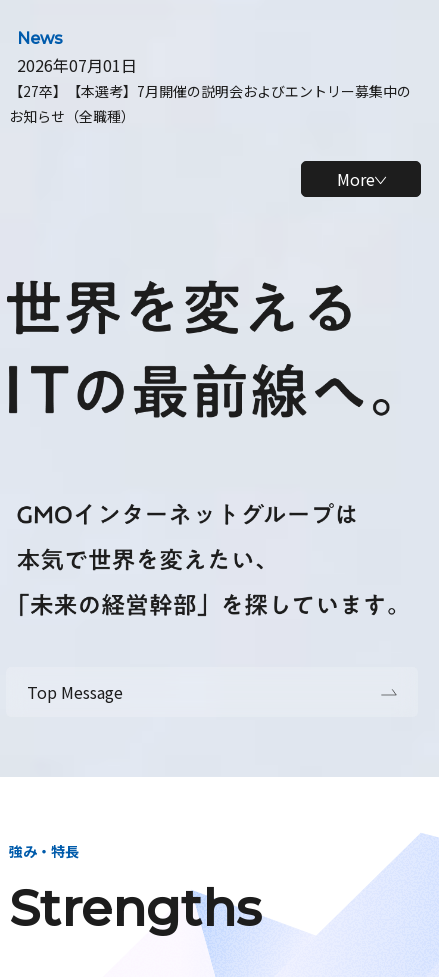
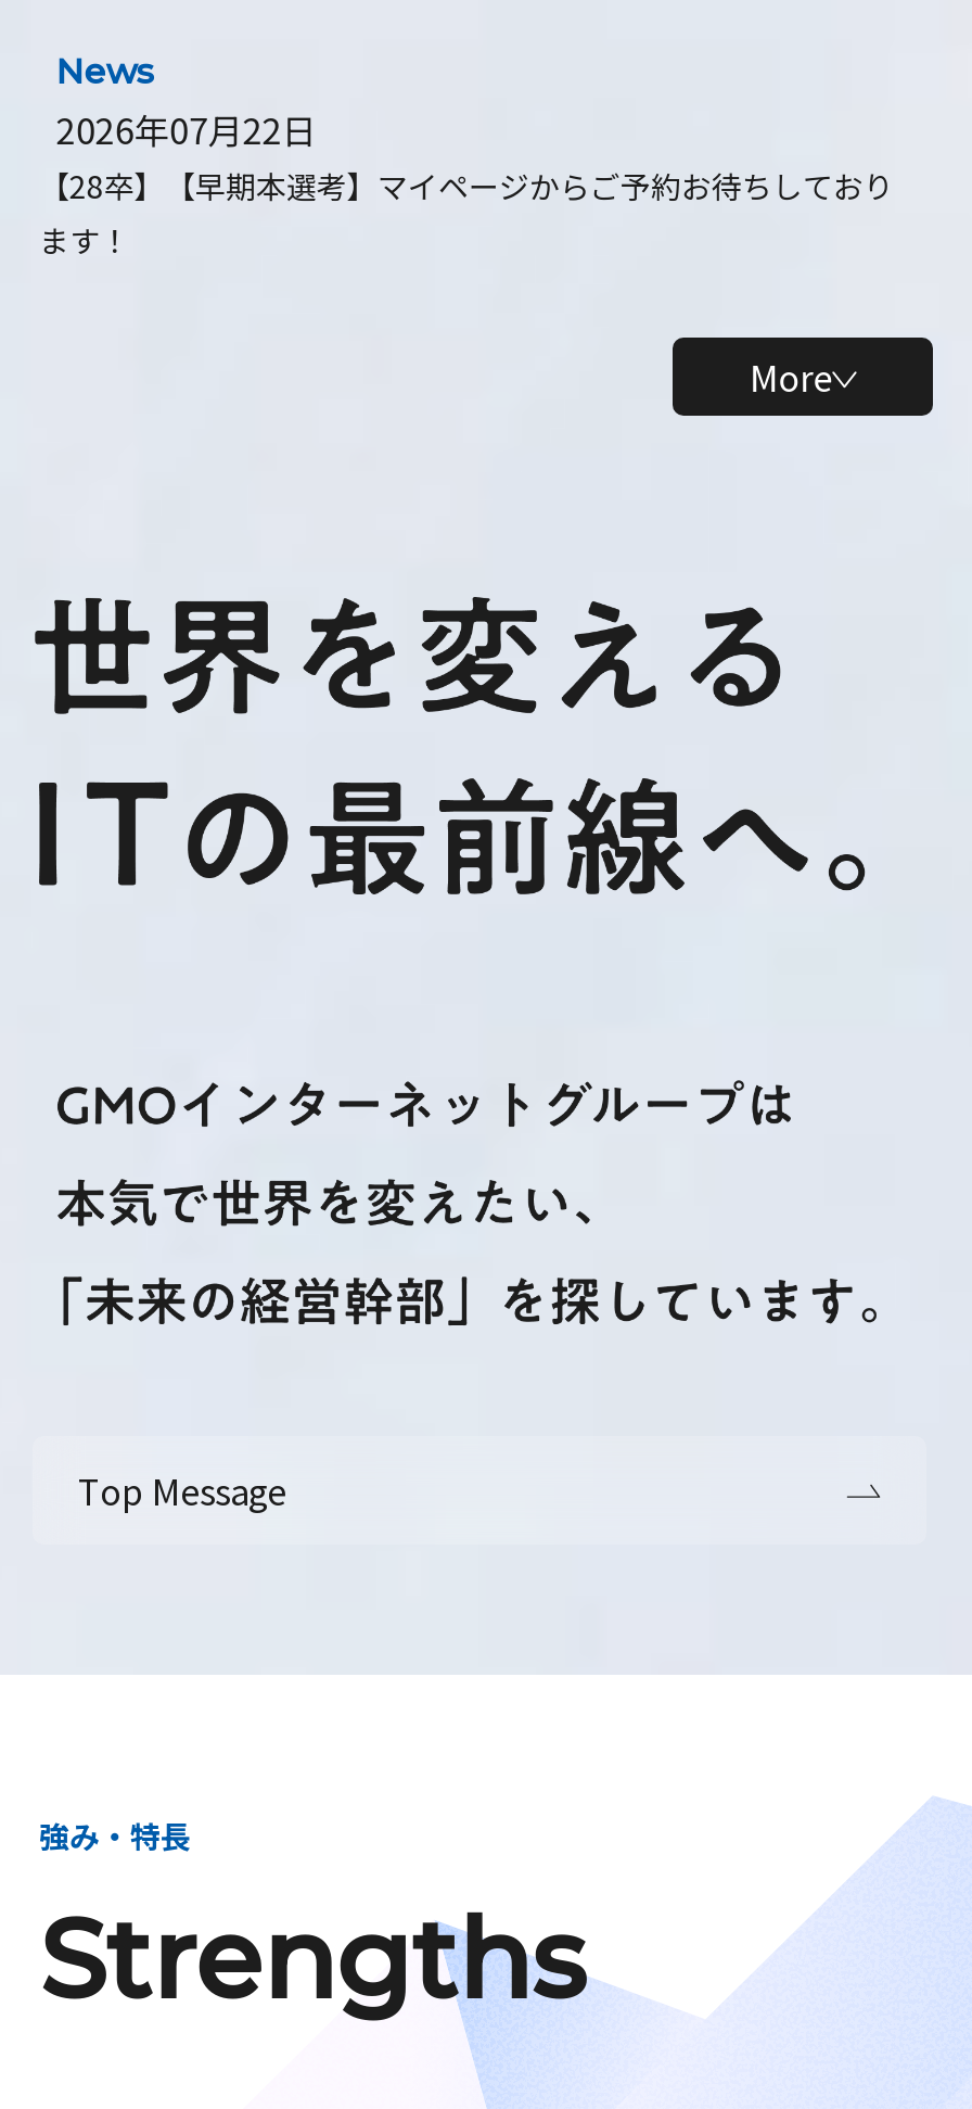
[9,53,411,126] 2026年07月01日 | 【27卒】【本選考】7月開催の説明会およびエントリー募集中の | お知らせ（全職種） -> [39,103,894,262] 2026年07月22日 | 【28卒】【早期本選考】マイページからご予約お待ちしており | ます！

